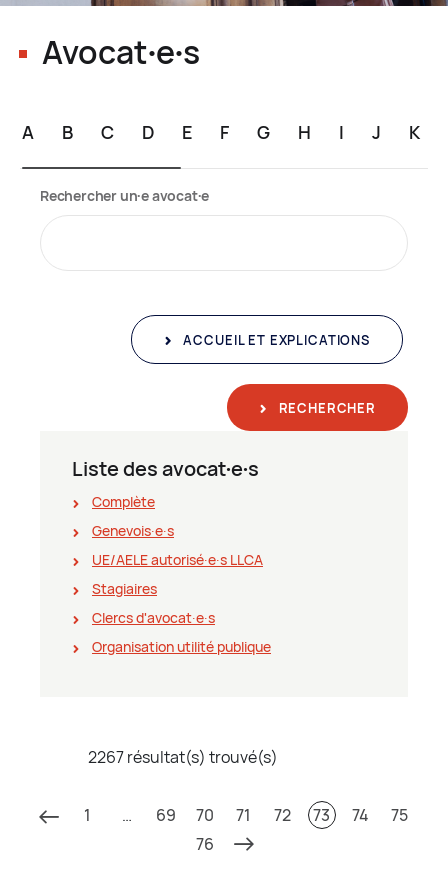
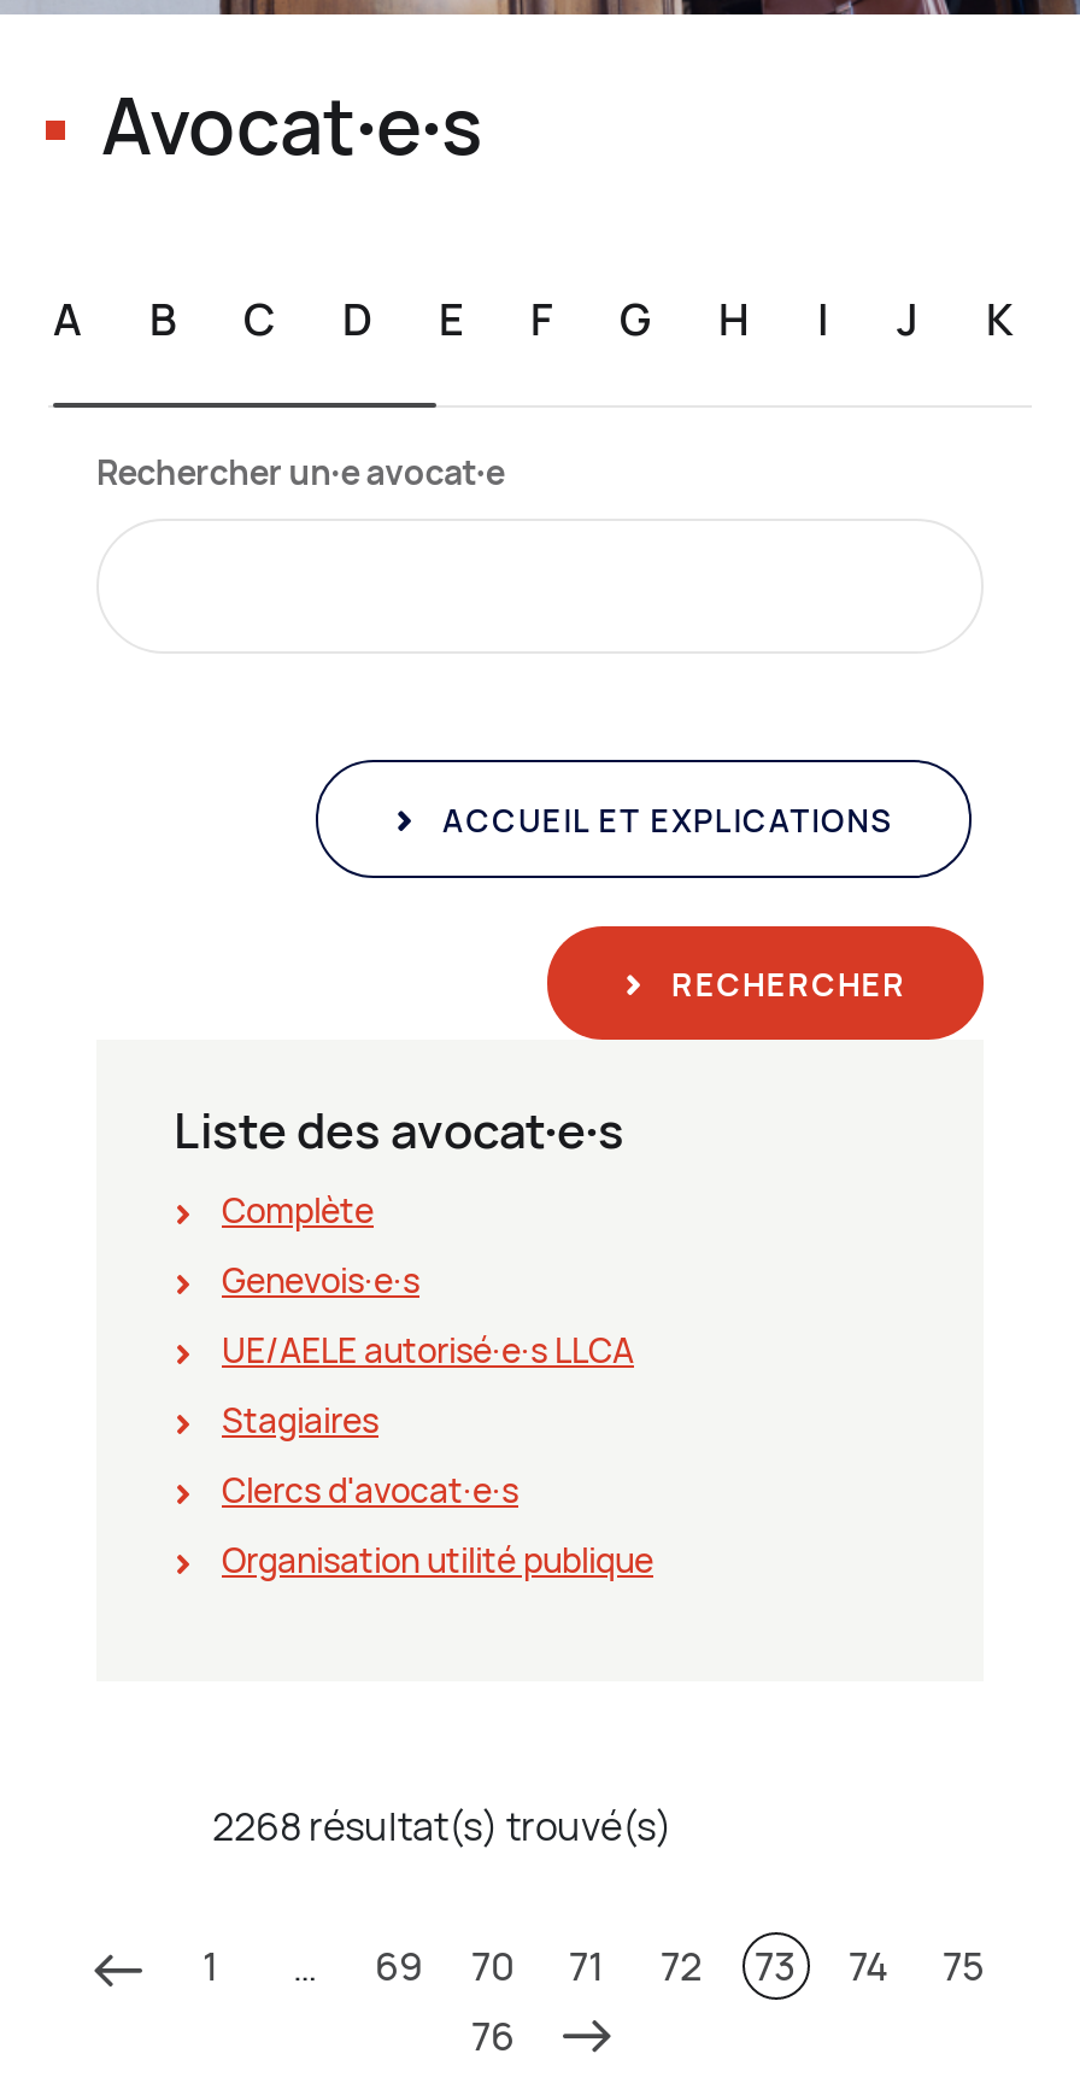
[88,746,278,768] 2267 résultat(s) trouvé(s) -> [212,1799,673,1852] 2268 résultat(s) trouvé(s)

